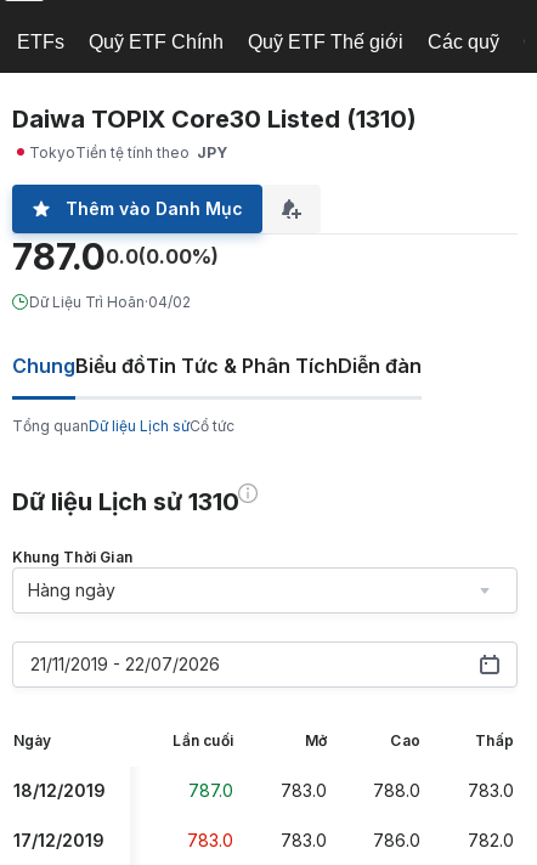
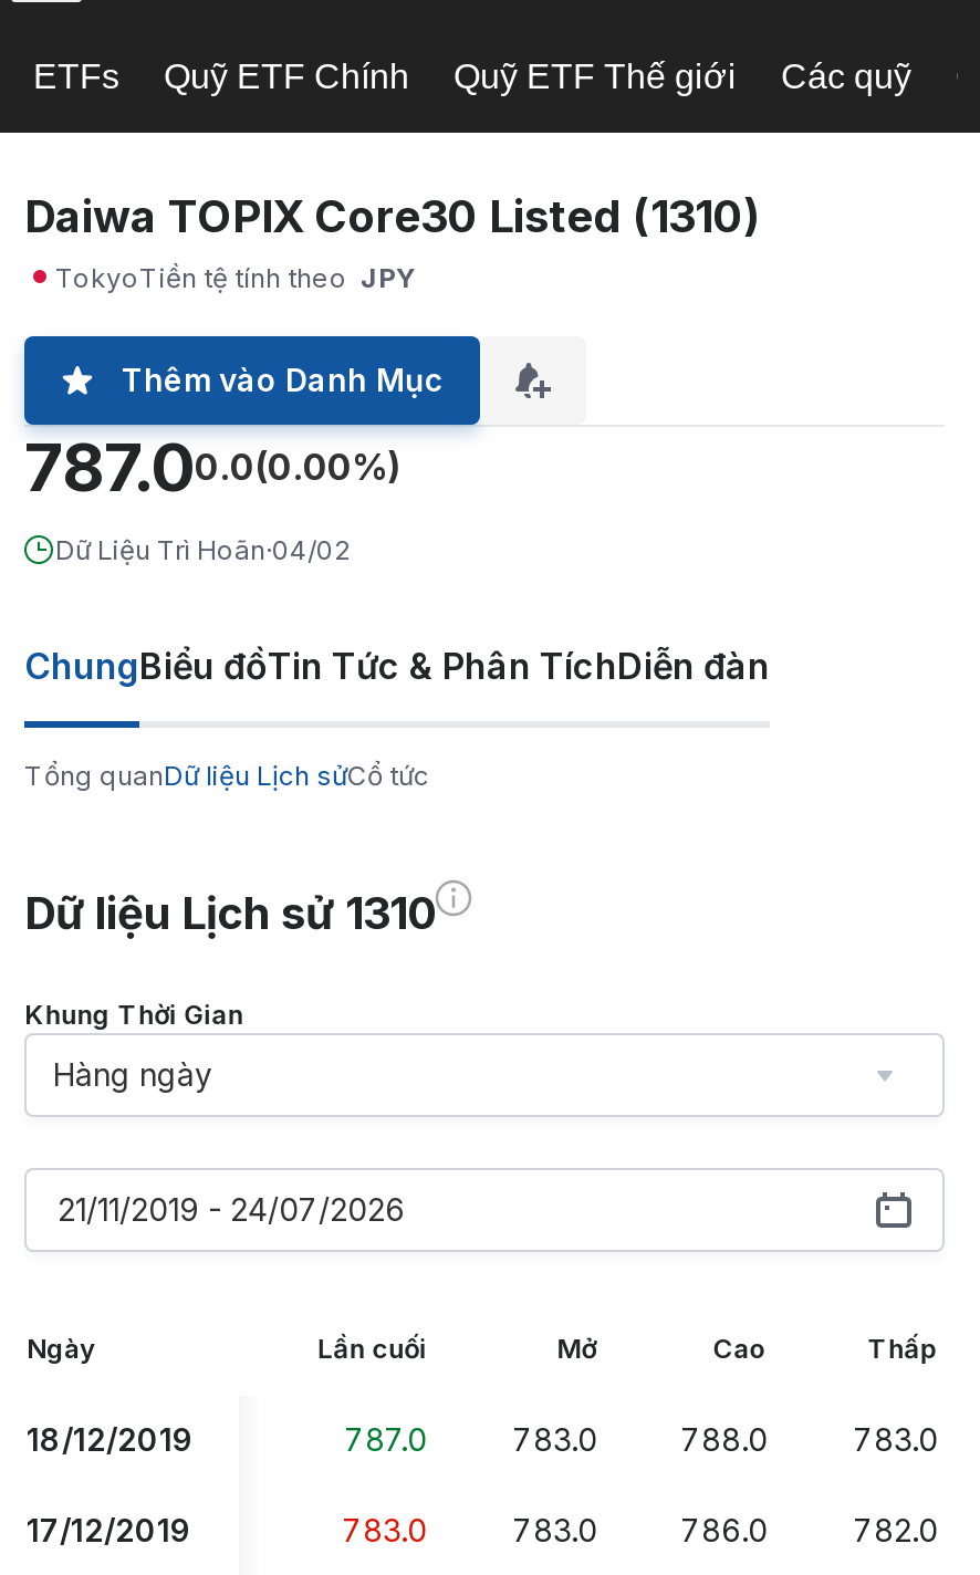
[30,653,220,674] 21/11/2019 - 22/07/2026 -> [58,1190,405,1227] 21/11/2019 - 24/07/2026

